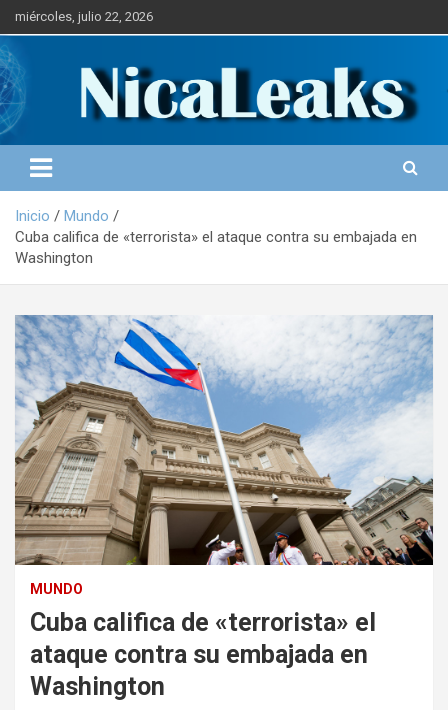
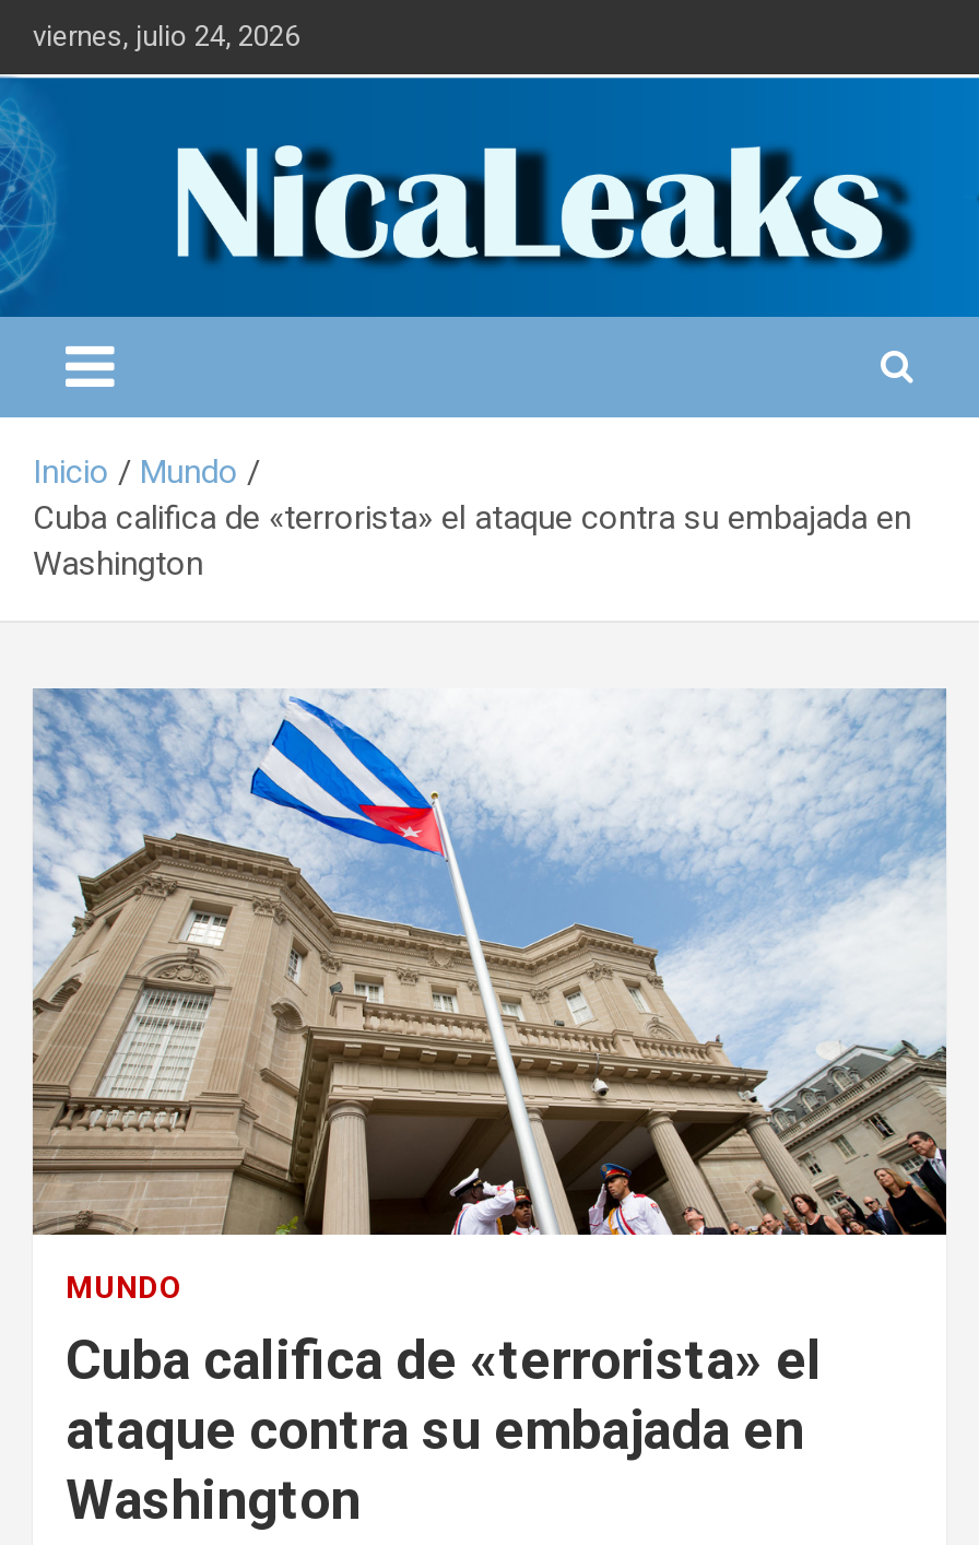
[15,9,153,24] miércoles, julio 22, 2026 -> [33,20,299,52] viernes, julio 24, 2026

